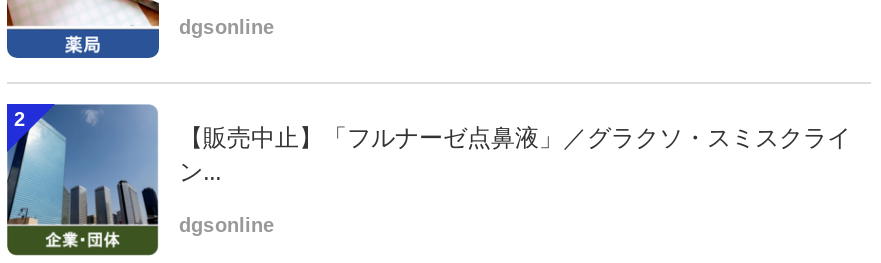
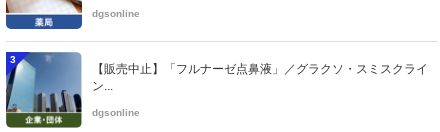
[14,108,26,130] 2 -> [9,54,15,65] 3

